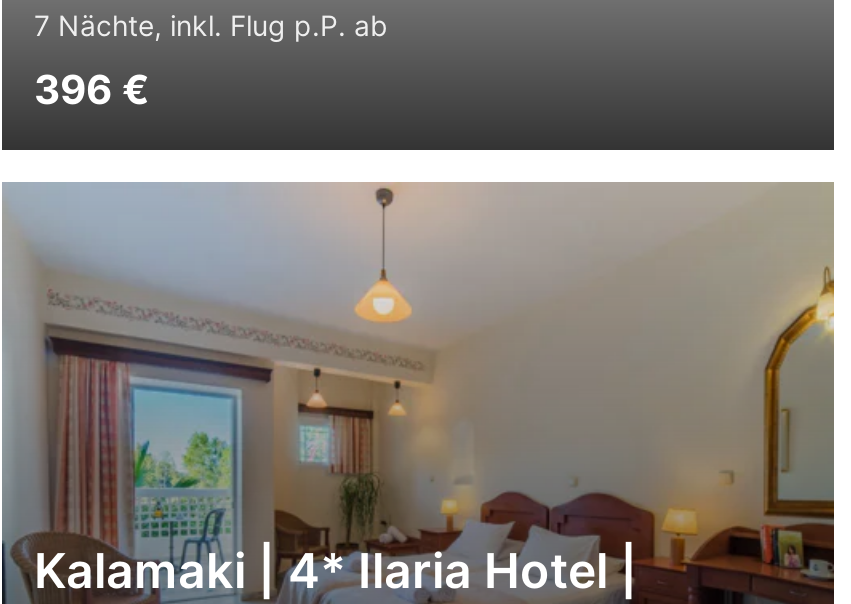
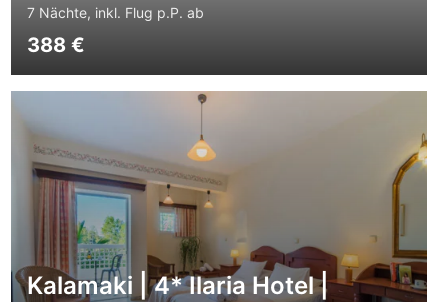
[34,66,150,114] 396 € -> [27,33,85,57] 388 €

